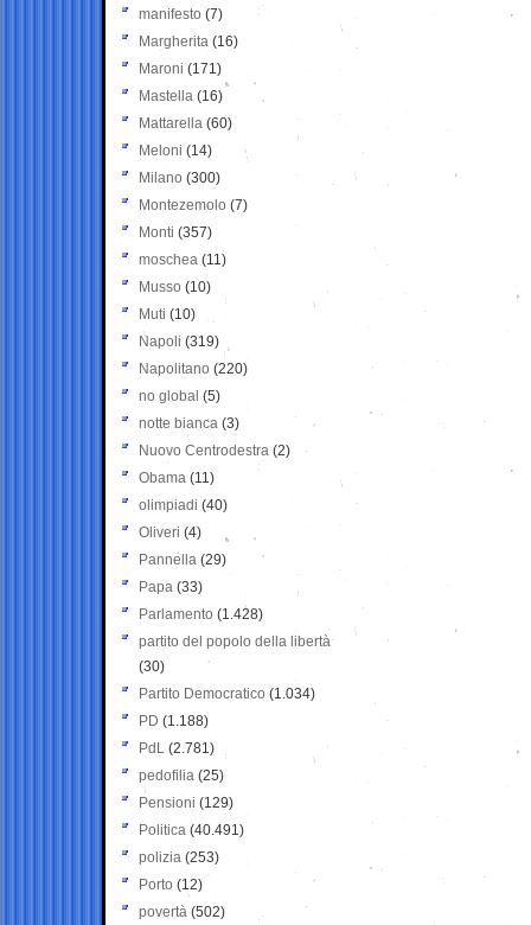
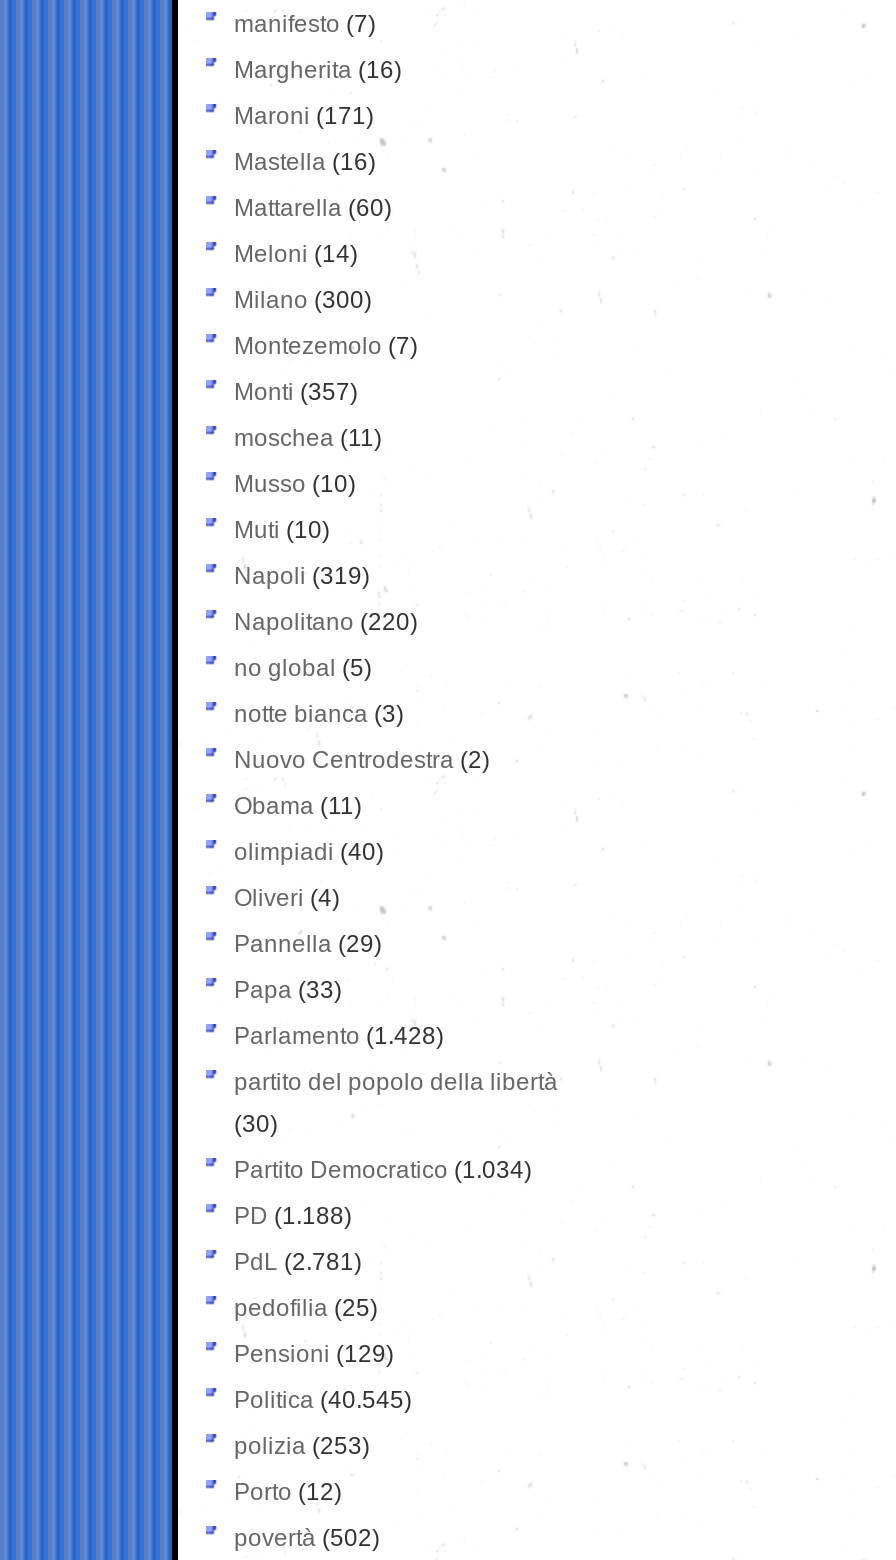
[139,822,244,838] Politica (40.491) -> [234,1386,412,1414] Politica (40.545)

